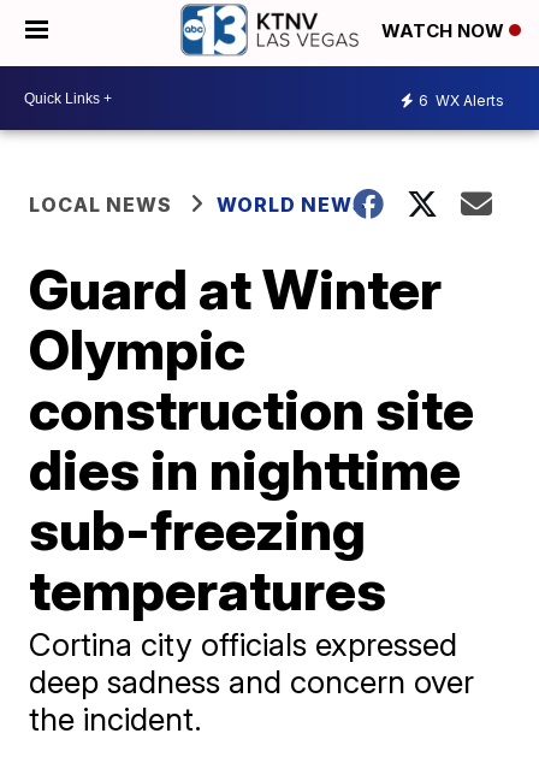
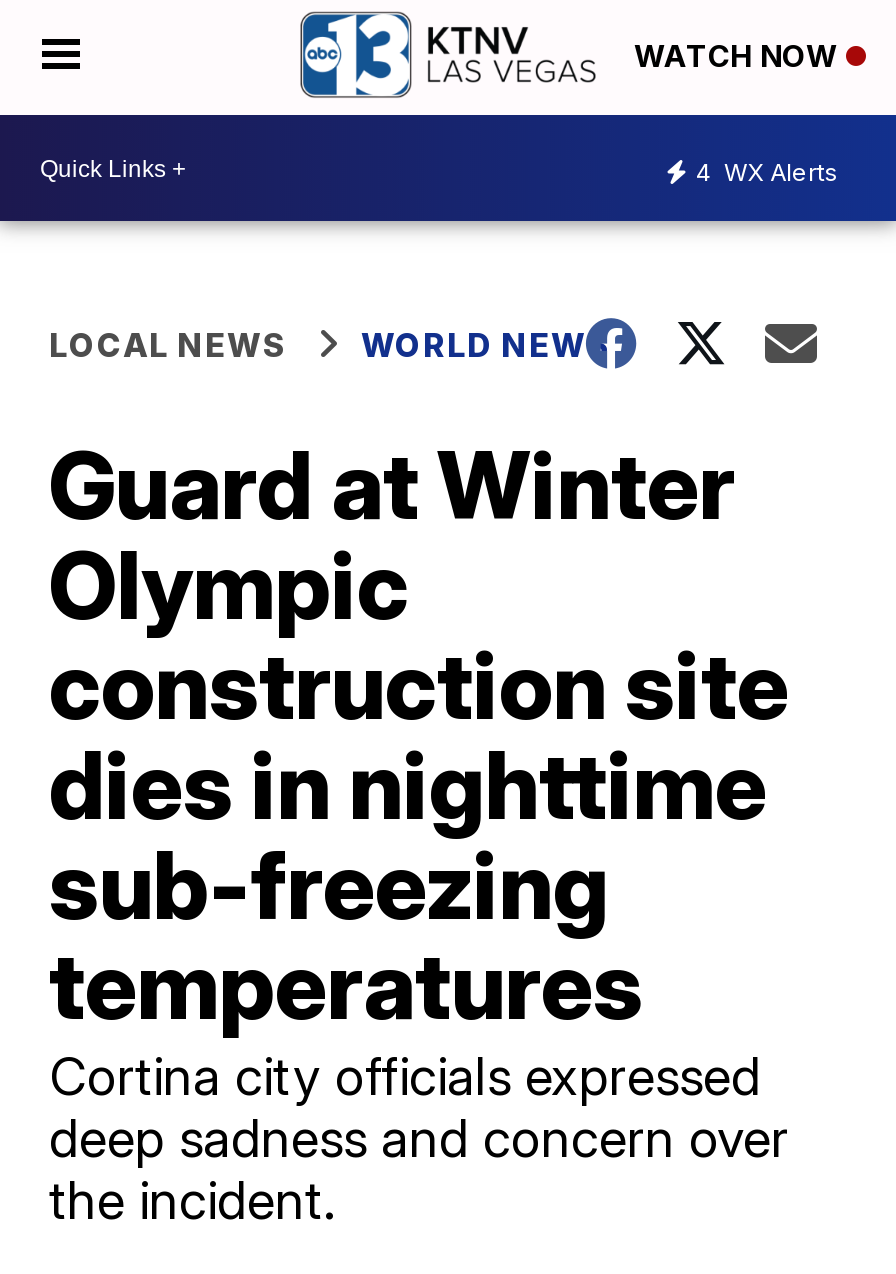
[419,91,504,109] 6 WX Alerts -> [696,156,838,186] 4 WX Alerts

